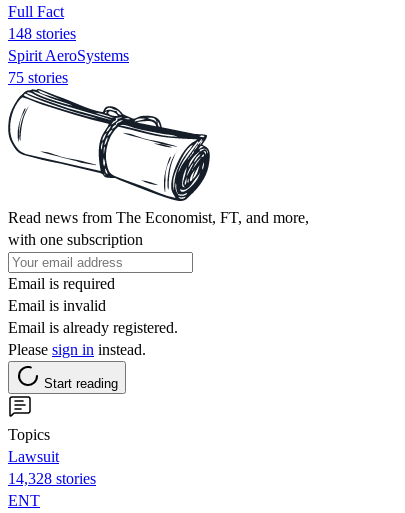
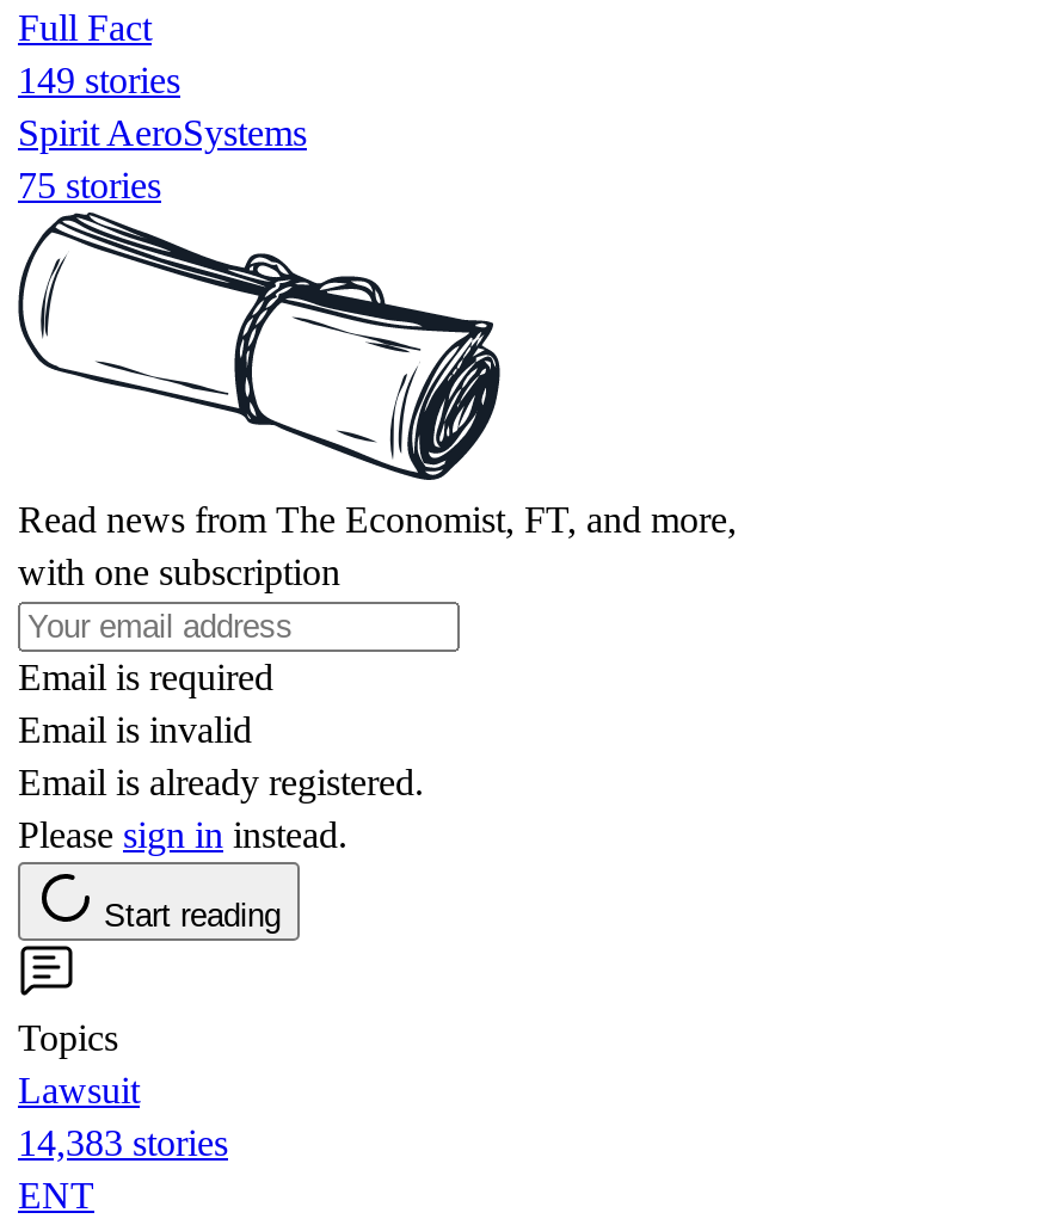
[8,25,76,42] 148 stories -> [18,59,180,100] 149 stories
[8,470,96,487] 14,328 stories -> [18,1122,228,1163] 14,383 stories

